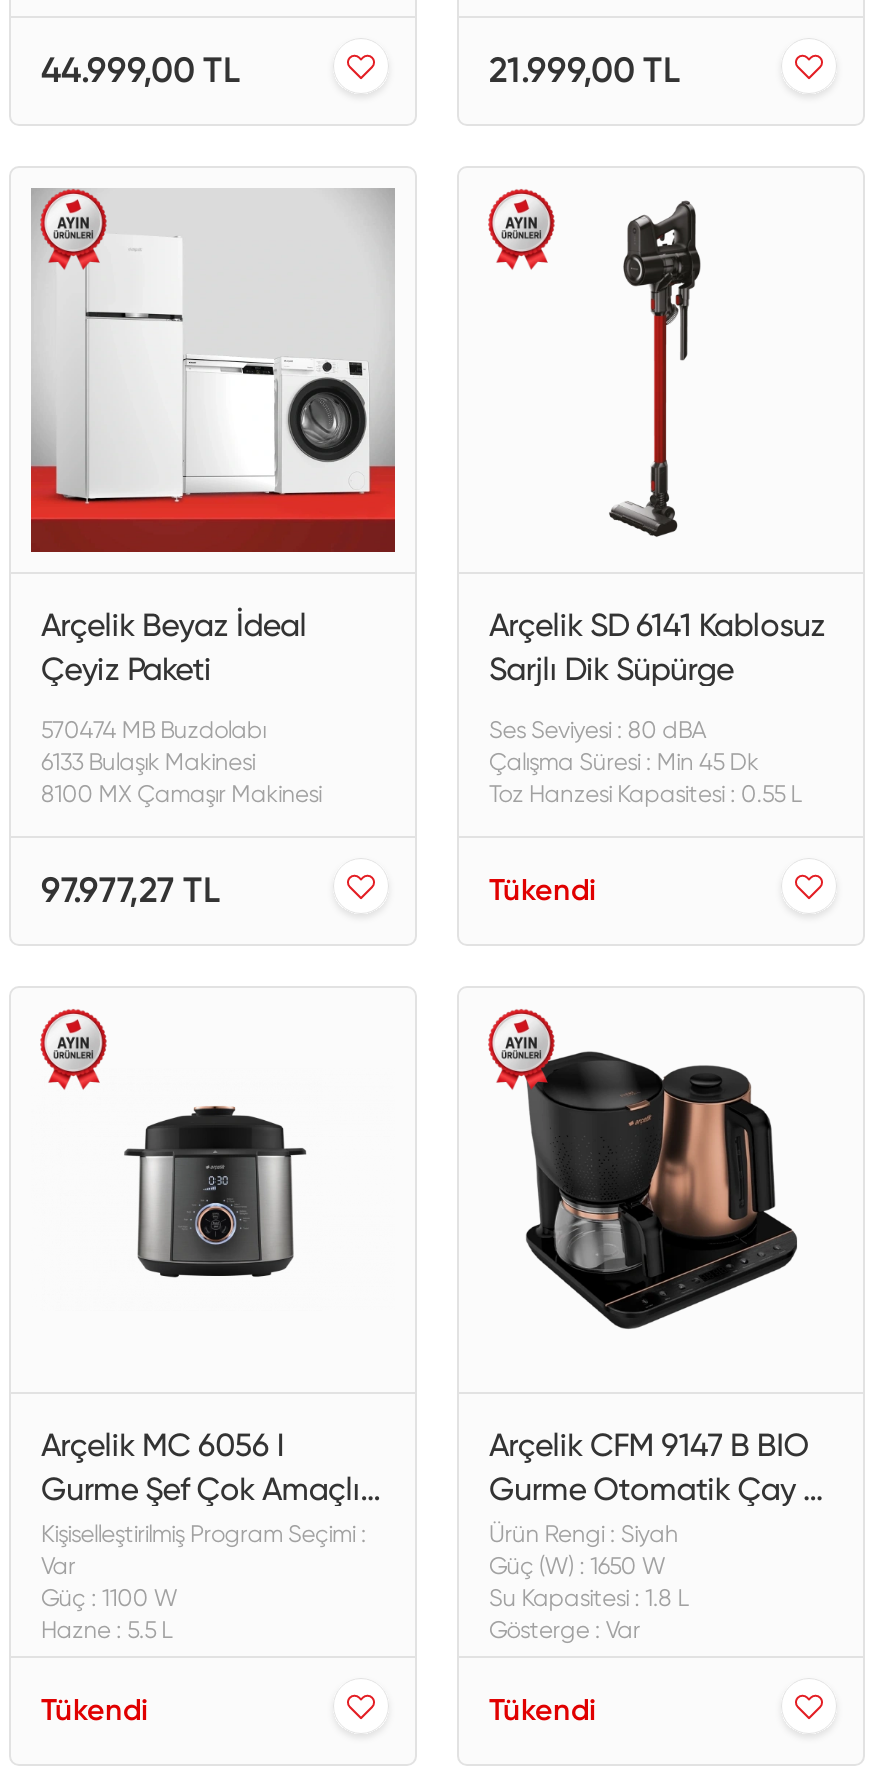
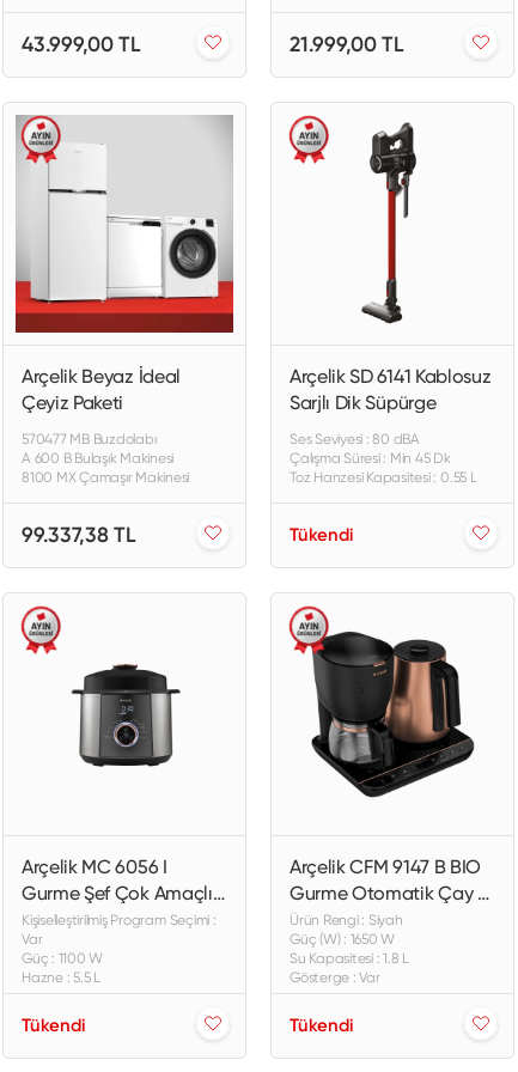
[41,48,241,90] 44.999,00 TL -> [22,31,141,56] 43.999,00 TL
[41,715,266,775] 570474 MB Buzdolabı | 6133 Bulaşık Makinesi -> [22,430,174,466] 570477 MB Buzdolabı | A 600 B Bulaşık Makinesi
[41,868,221,910] 97.977,27 TL -> [22,522,136,547] 99.337,38 TL

